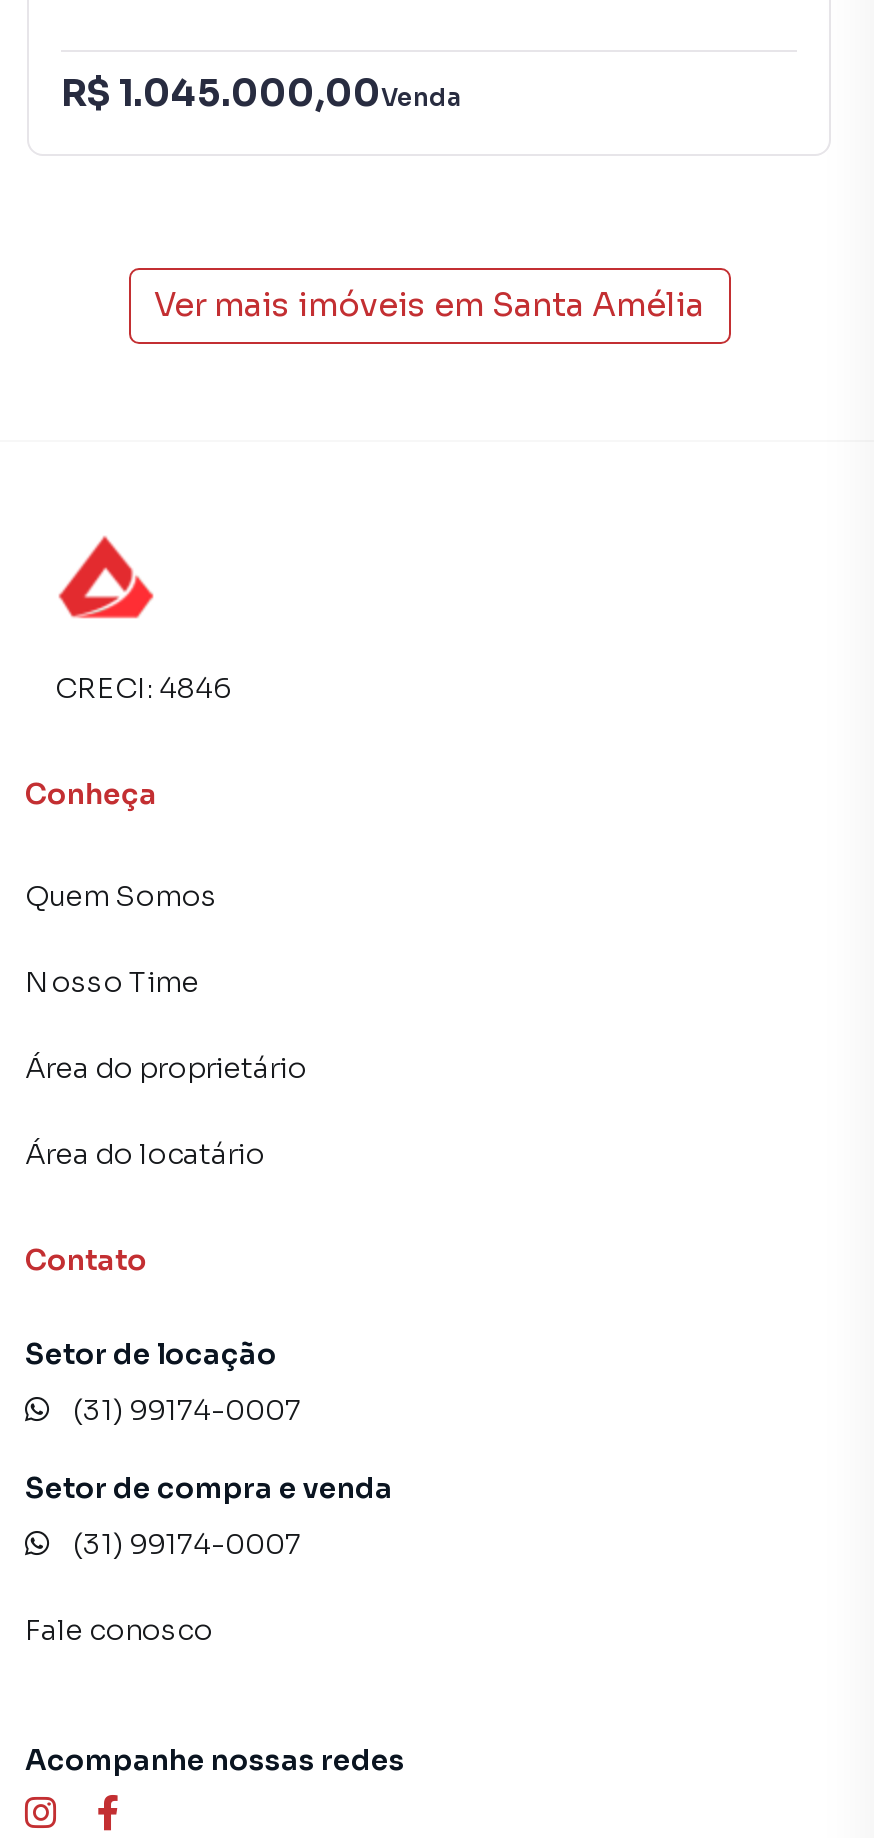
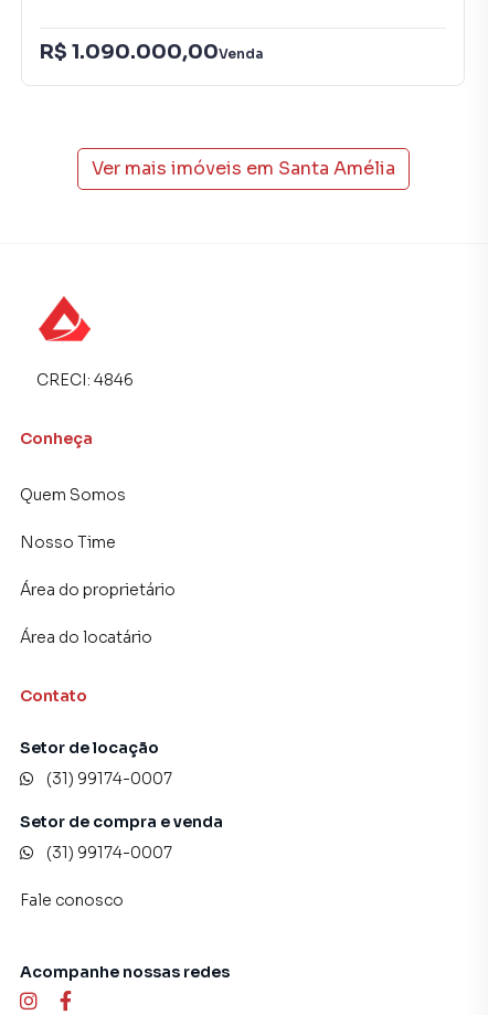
[61,72,463,116] R$ 1.045.000,00Venda -> [40,40,264,64] R$ 1.090.000,00Venda

